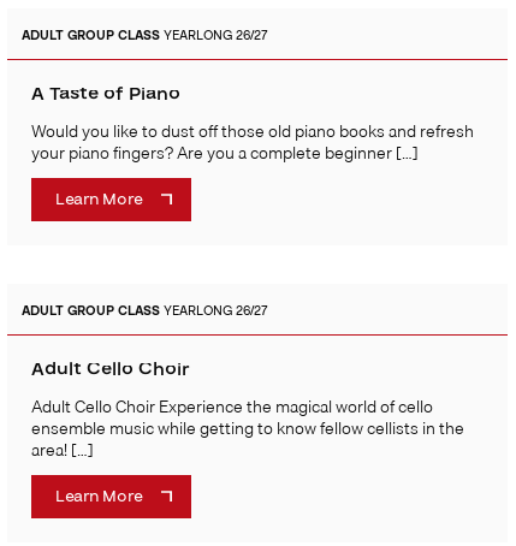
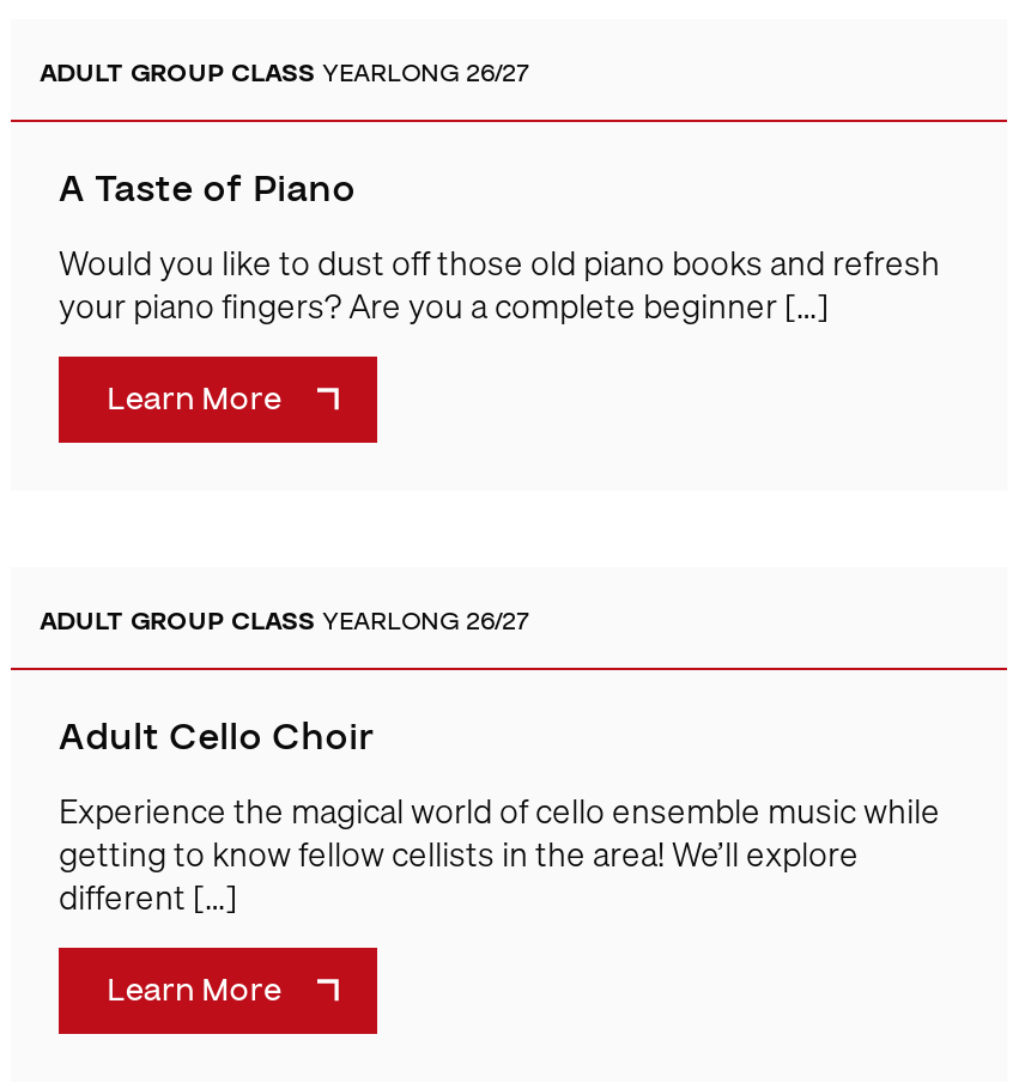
[31,393,464,463] Adult Cello Choir Experience the magical world of cello | ensemble music while getting to know fellow cellists in the | area! […] -> [59,784,940,923] Experience the magical world of cello ensemble music while | getting to know fellow cellists in the area! We’ll explore | different […]

